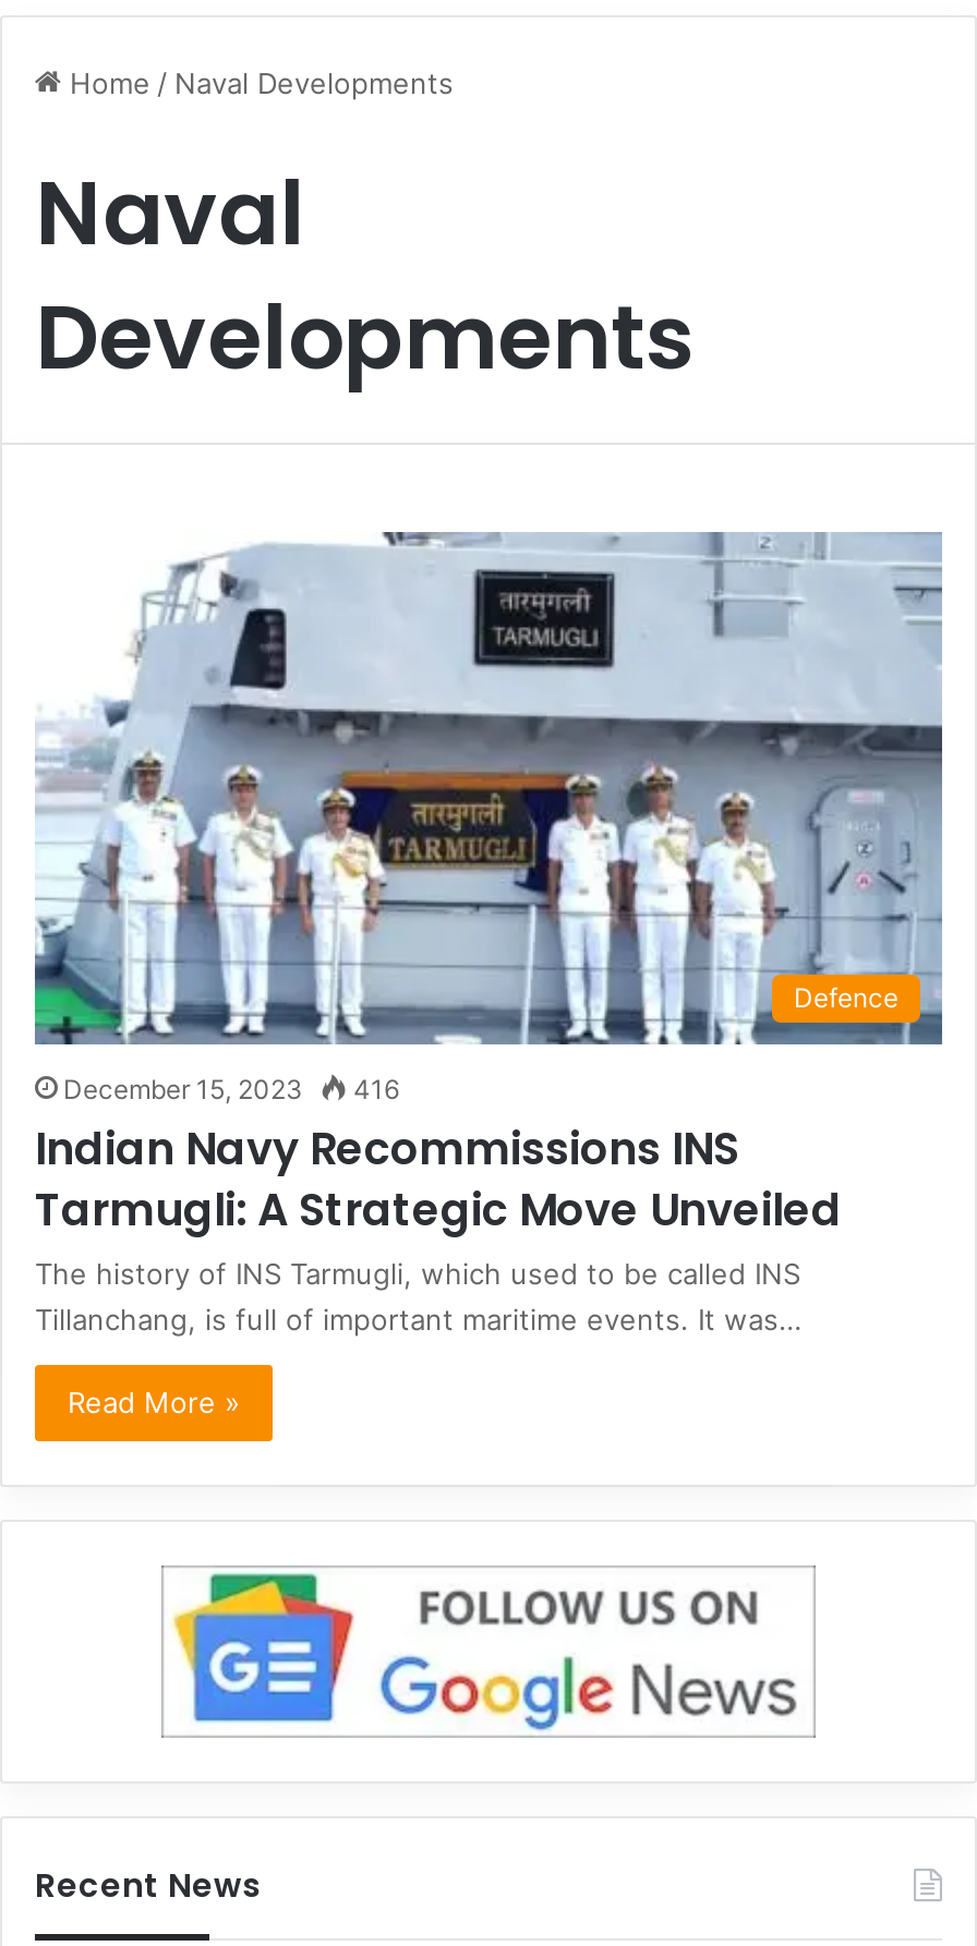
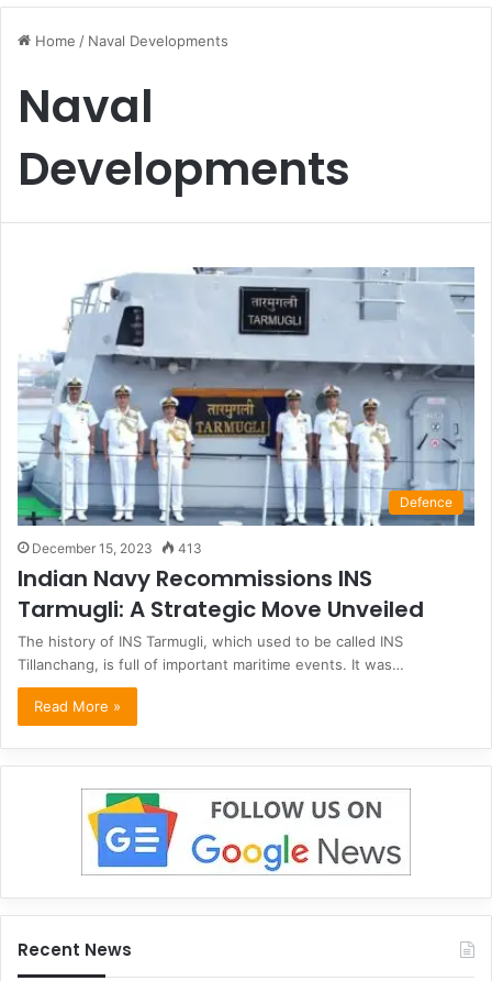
[63,1072,399,1105] December 15, 2023 416 -> [32,540,202,556] December 15, 2023 413

